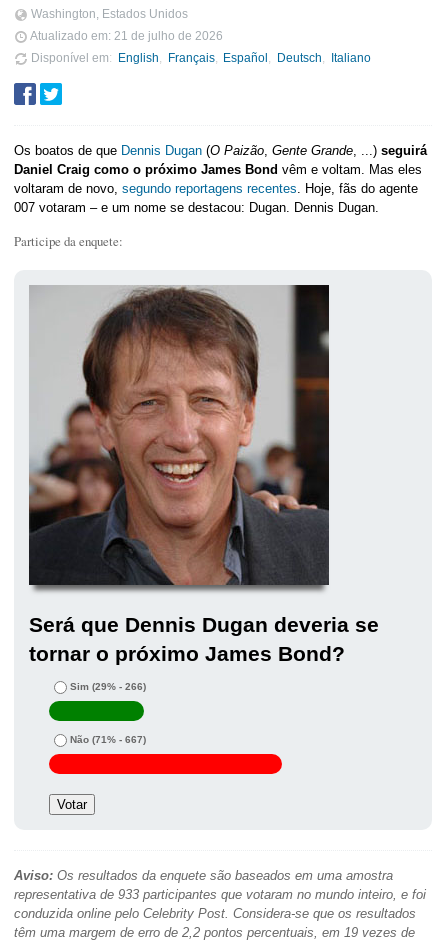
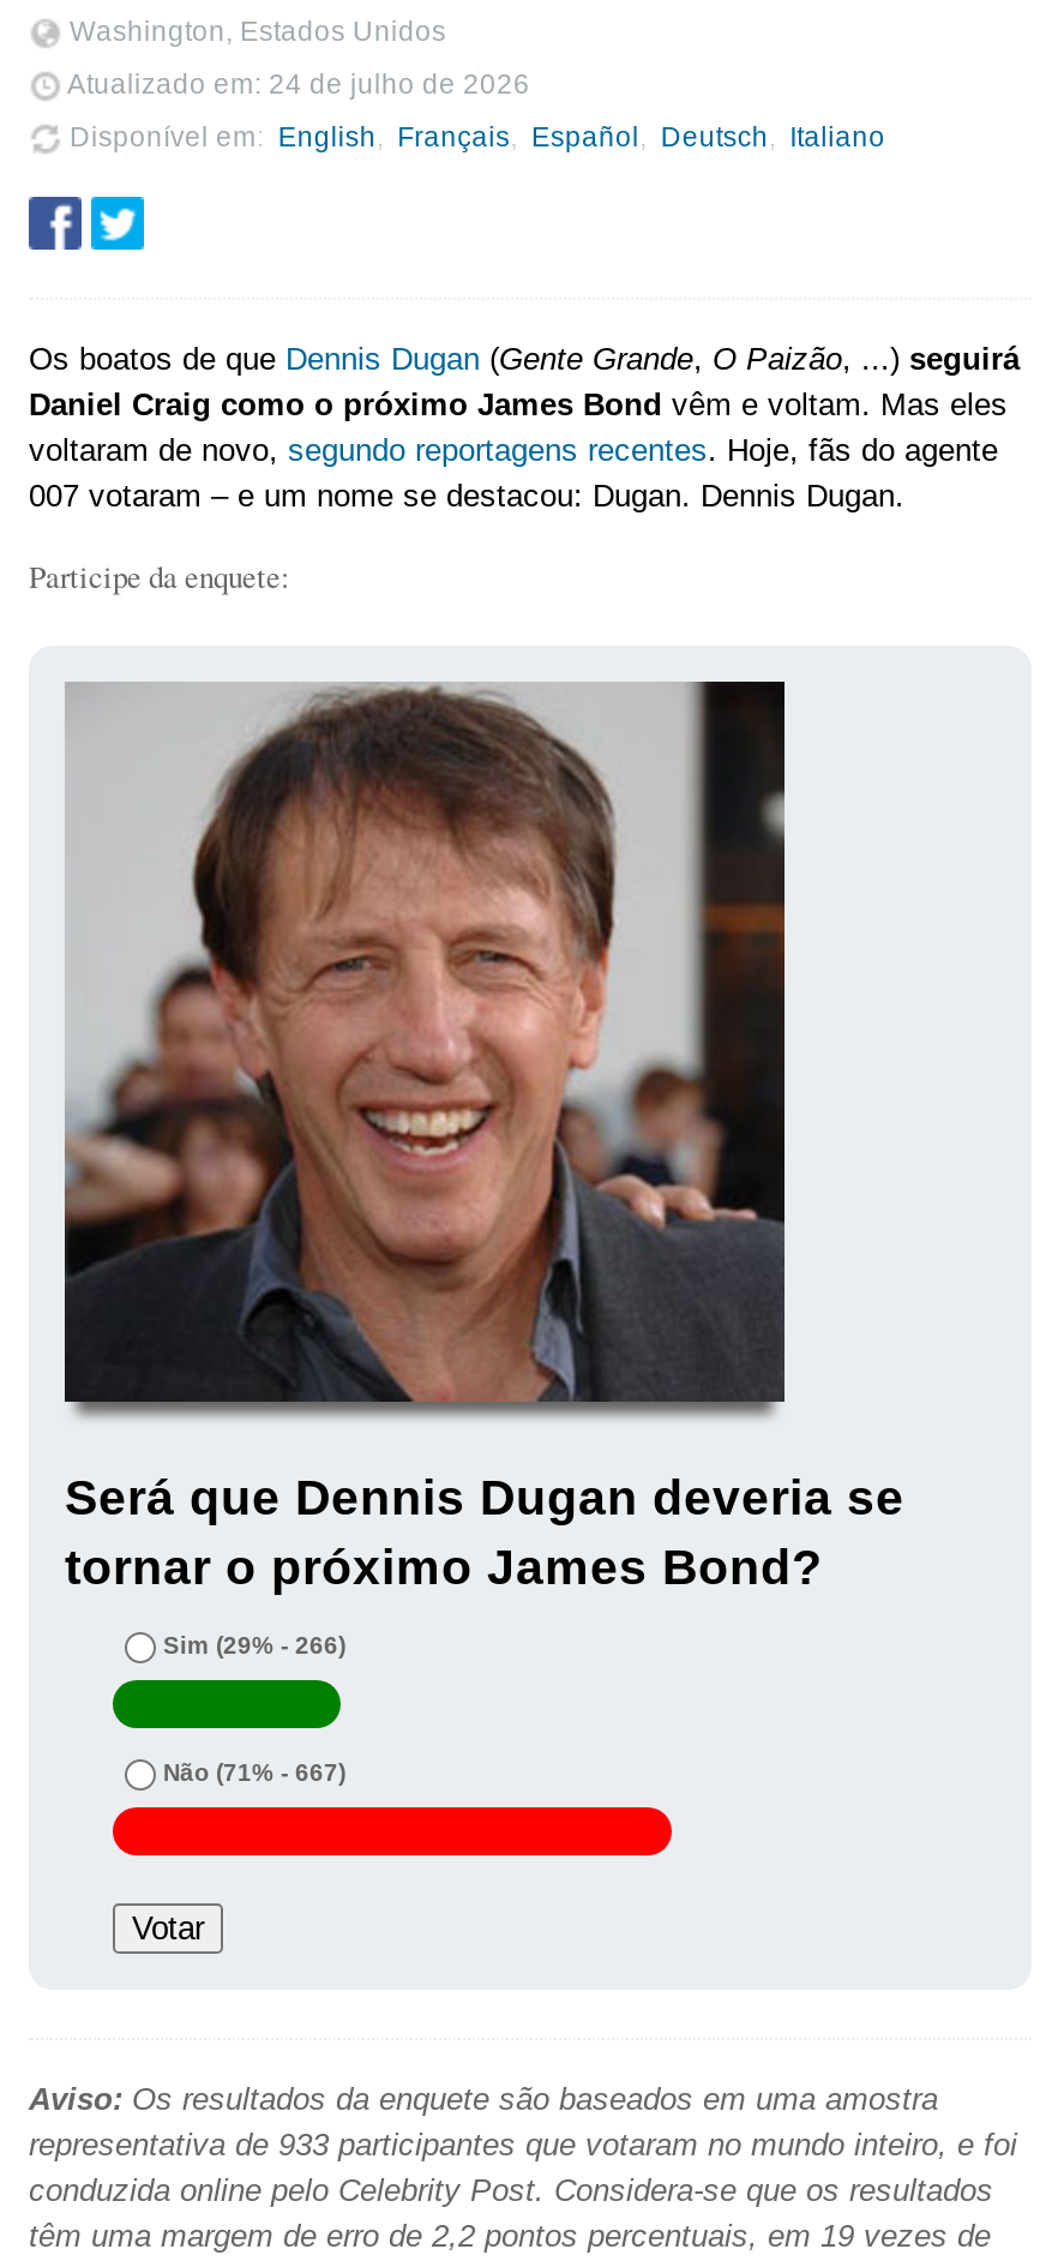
[28,29,223,42] Atualizado em: 21 de julho de 2026 -> [62,67,530,98] Atualizado em: 24 de julho de 2026
[14,143,427,158] Os boatos de que Dennis Dugan (O Paizão, Gente Grande, ...) seguirá -> [29,342,1020,378] Os boatos de que Dennis Dugan (Gente Grande, O Paizão, ...) seguirá

